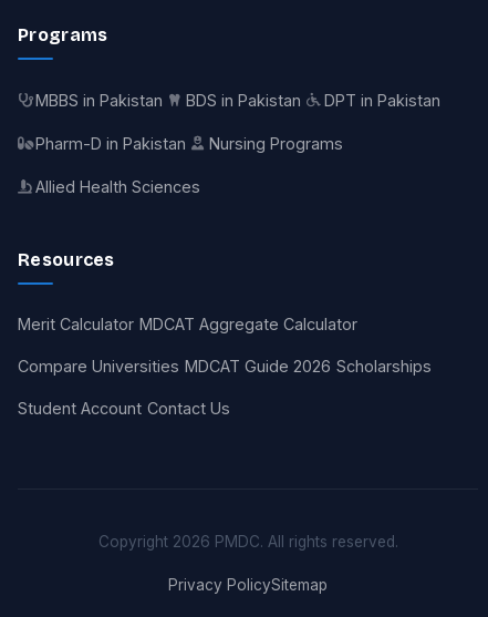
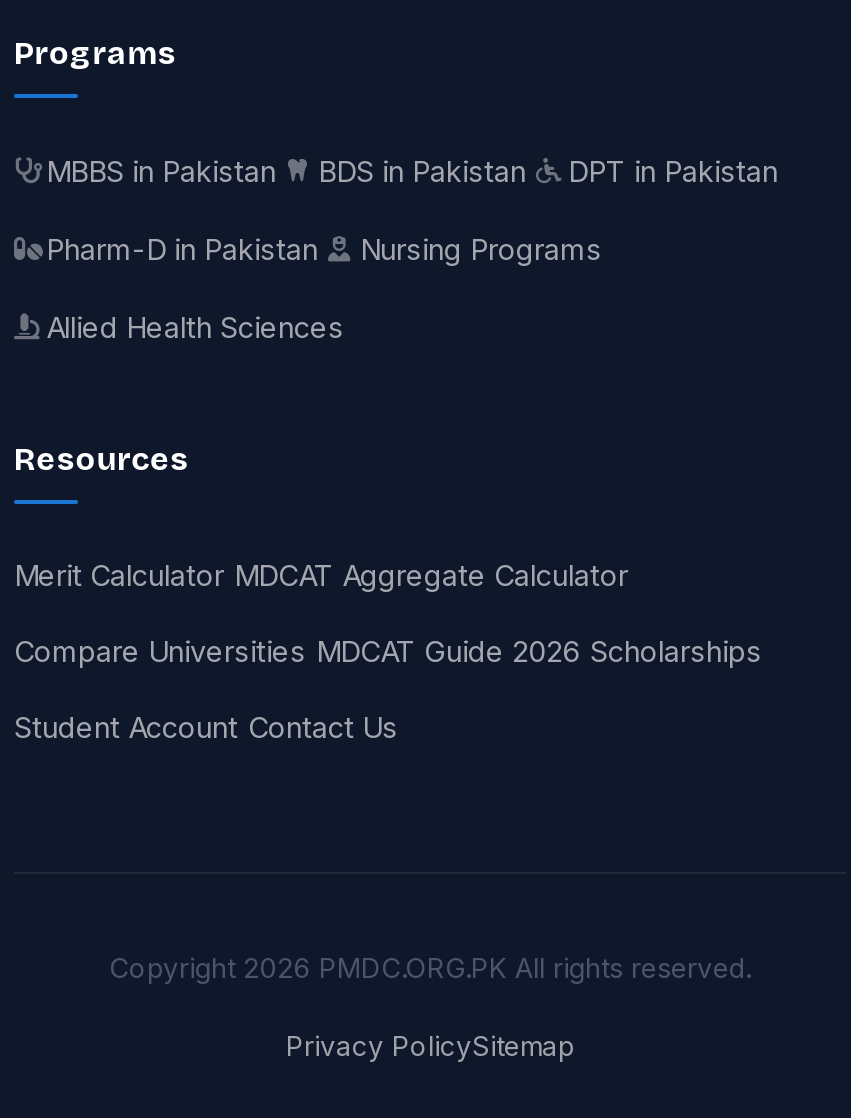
[98,532,398,550] Copyright 2026 PMDC. All rights reserved. -> [109,951,751,983] Copyright 2026 PMDC.ORG.PK All rights reserved.

